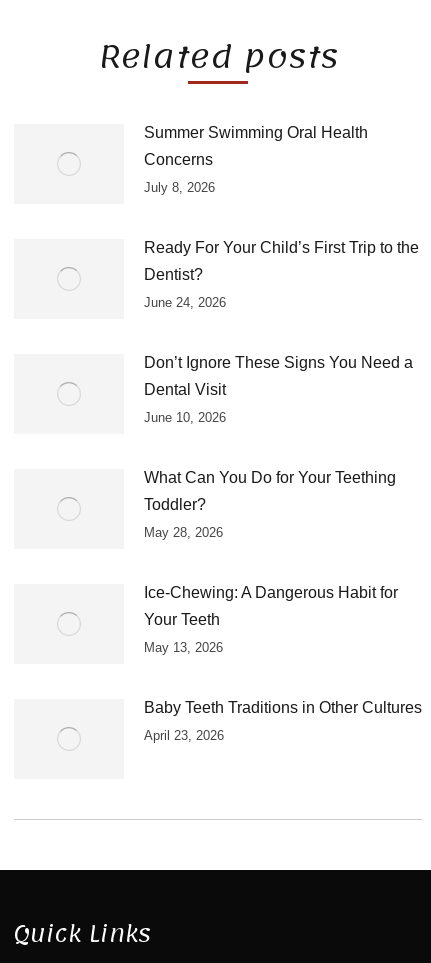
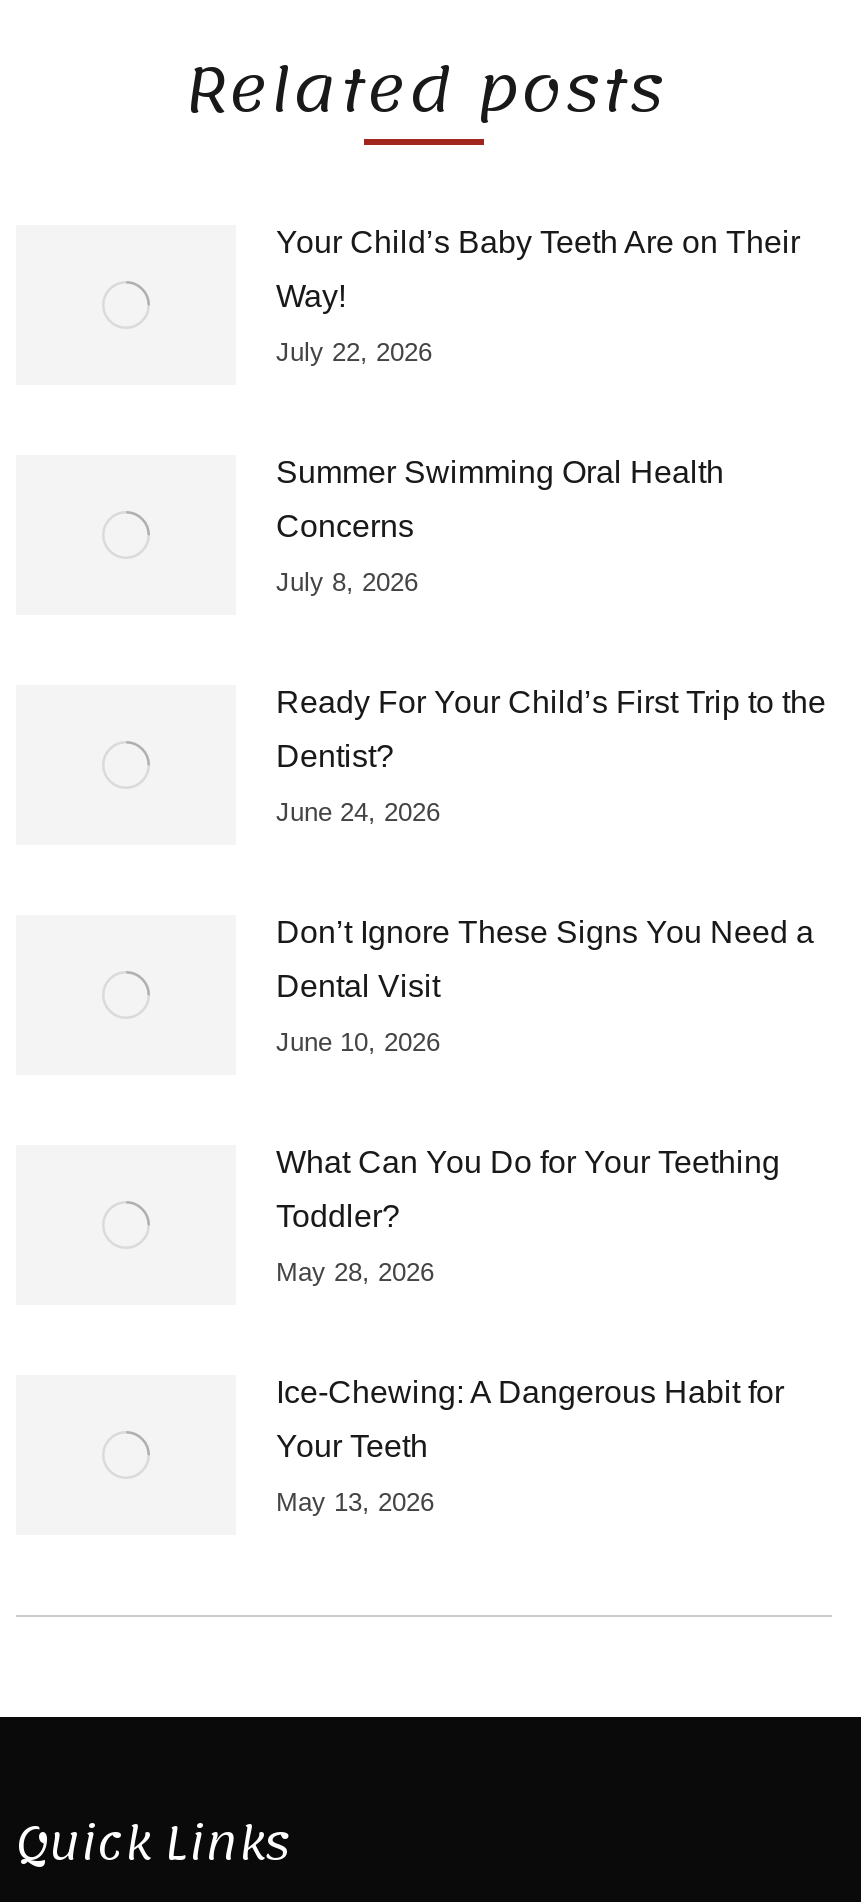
none -> [276,224,800,366] Your Child’s Baby Teeth Are on Their | Way! | July 22, 2026
moved [144,123,419,654] -> [276,454,826,1516]: Summer Swimming Oral Health | Concerns | July 8, 2026 | ... | Your Teeth | May 13, 2026
[144,698,422,742] Baby Teeth Traditions in Other Cultures | April 23, 2026 -> none

